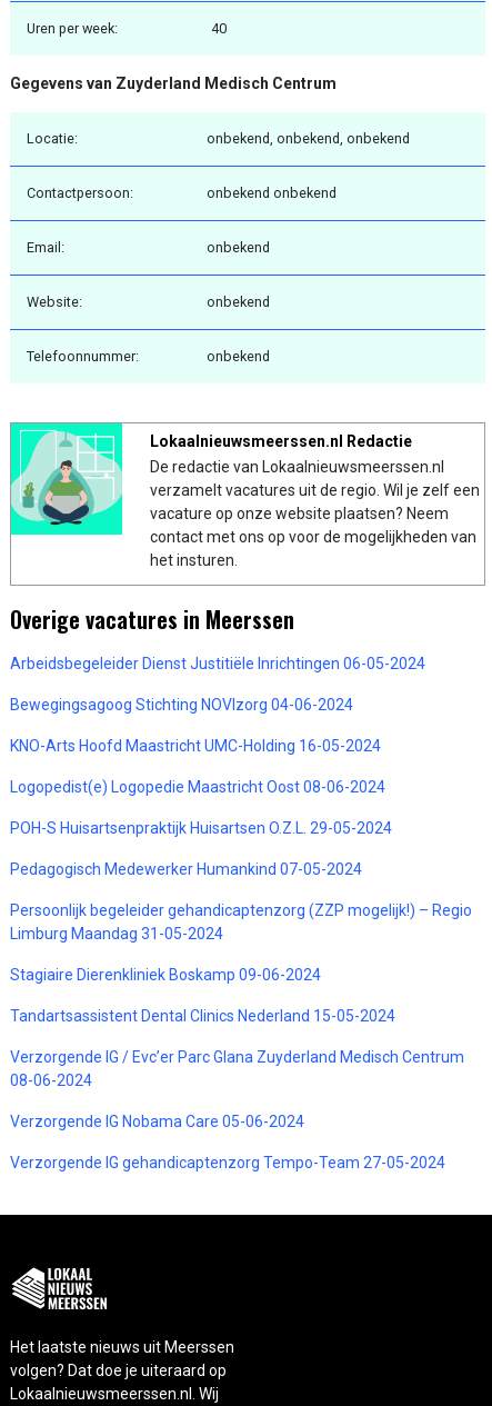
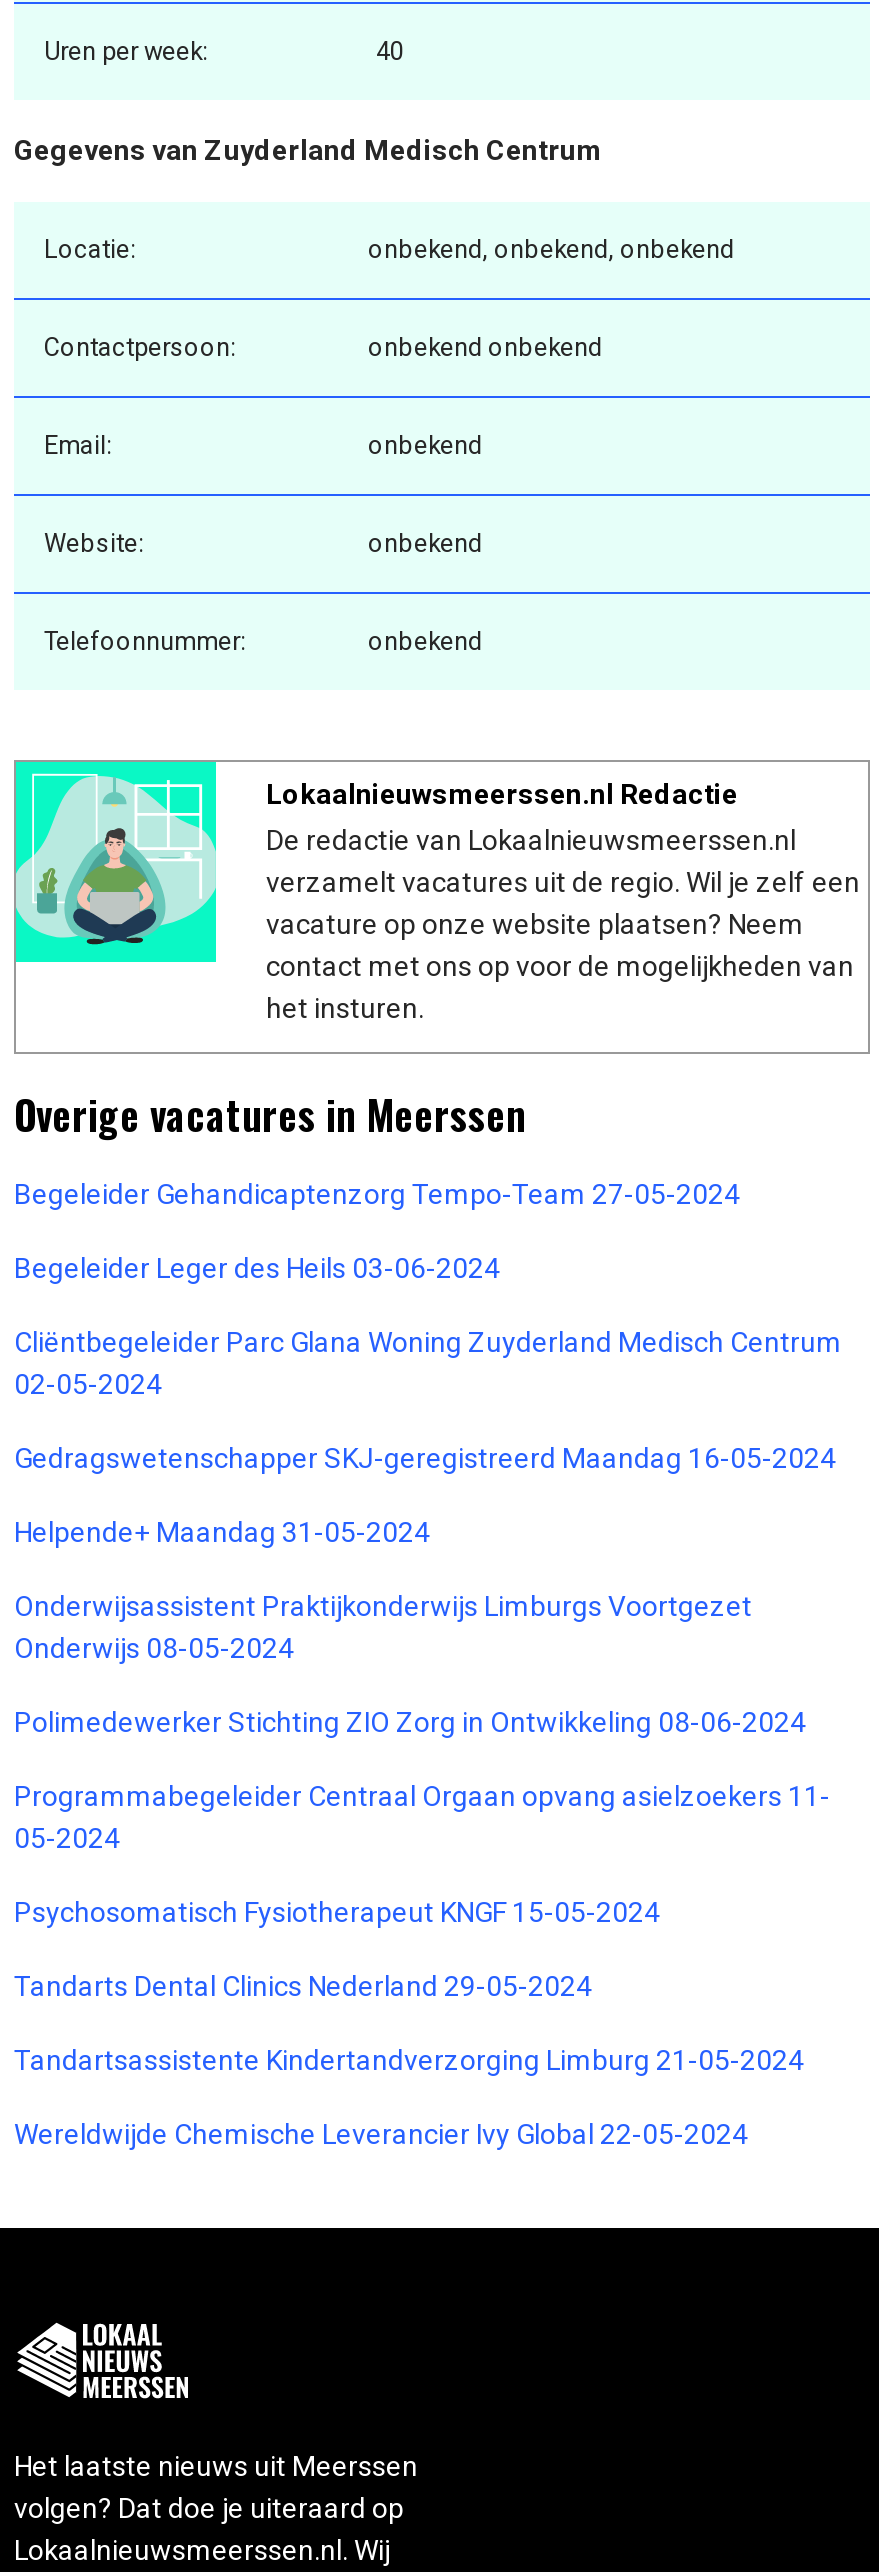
[10,654,425,672] Arbeidsbegeleider Dienst Justitiële Inrichtingen 06-05-2024 -> [14,1178,740,1210] Begeleider Gehandicaptenzorg Tempo-Team 27-05-2024
[10,696,353,713] Bewegingsagoog Stichting NOVIzorg 04-06-2024 -> [14,1252,500,1284] Begeleider Leger des Heils 03-06-2024
[10,737,381,754] KNO-Arts Hoofd Maastricht UMC-Holding 16-05-2024 -> [14,1326,842,1400] Cliëntbegeleider Parc Glana Woning Zuyderland Medisch Centrum | 02-05-2024
[10,778,385,796] Logopedist(e) Logopedie Maastricht Oost 08-06-2024 -> [14,1442,836,1474] Gedragswetenschapper SKJ-geregistreerd Maandag 16-05-2024
[10,819,392,837] POH-S Huisartsenpraktijk Huisartsen O.Z.L. 29-05-2024 -> [14,1516,430,1548] Helpende+ Maandag 31-05-2024
[10,860,362,878] Pedagogisch Medewerker Humankind 07-05-2024 -> [14,1590,752,1664] Onderwijsassistent Praktijkonderwijs Limburgs Voortgezet | Onderwijs 08-05-2024
[10,901,472,942] Persoonlijk begeleider gehandicaptenzorg (ZZP mogelijk!) – Regio | Limburg Maandag 31-05-2024 -> [14,1706,806,1738] Polimedewerker Stichting ZIO Zorg in Ontwikkeling 08-06-2024
[10,966,321,983] Stagiaire Dierenkliniek Boskamp 09-06-2024 -> [14,1780,830,1854] Programmabegeleider Centraal Orgaan opvang asielzoekers 11- | 05-2024
[10,1007,395,1025] Tandartsassistent Dental Clinics Nederland 15-05-2024 -> [14,1896,660,1928] Psychosomatisch Fysiotherapeut KNGF 15-05-2024
[10,1048,464,1089] Verzorgende IG / Evc’er Parc Glana Zuyderland Medisch Centrum | 08-06-2024 -> [14,1970,592,2002] Tandarts Dental Clinics Nederland 29-05-2024
[10,1112,304,1130] Verzorgende IG Nobama Care 05-06-2024 -> [14,2044,804,2076] Tandartsassistente Kindertandverzorging Limburg 21-05-2024
[10,1153,445,1171] Verzorgende IG gehandicaptenzorg Tempo-Team 27-05-2024 -> [14,2118,748,2150] Wereldwijde Chemische Leverancier Ivy Global 22-05-2024

